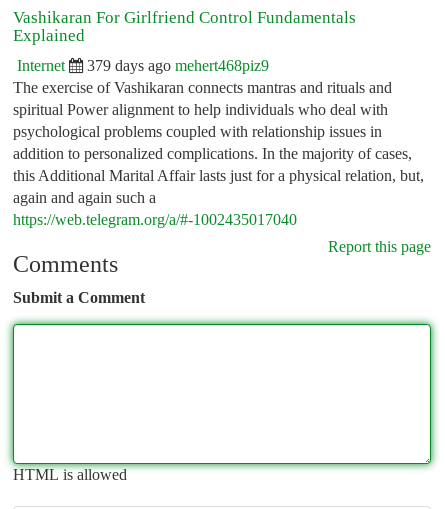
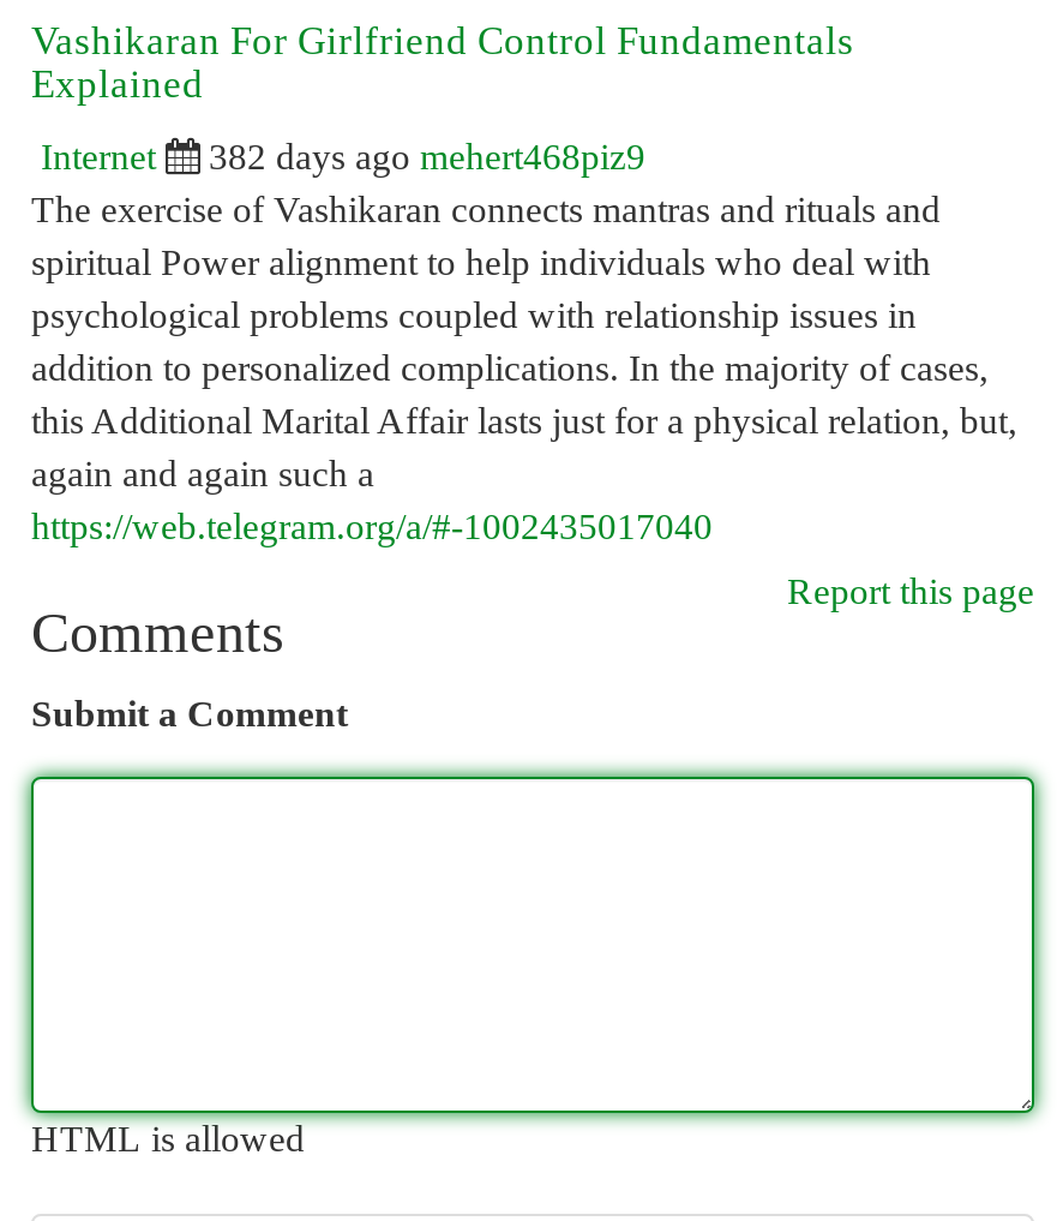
[87,57,269,74] 379 days ago mehert468piz9 -> [209,136,645,176] 382 days ago mehert468piz9

